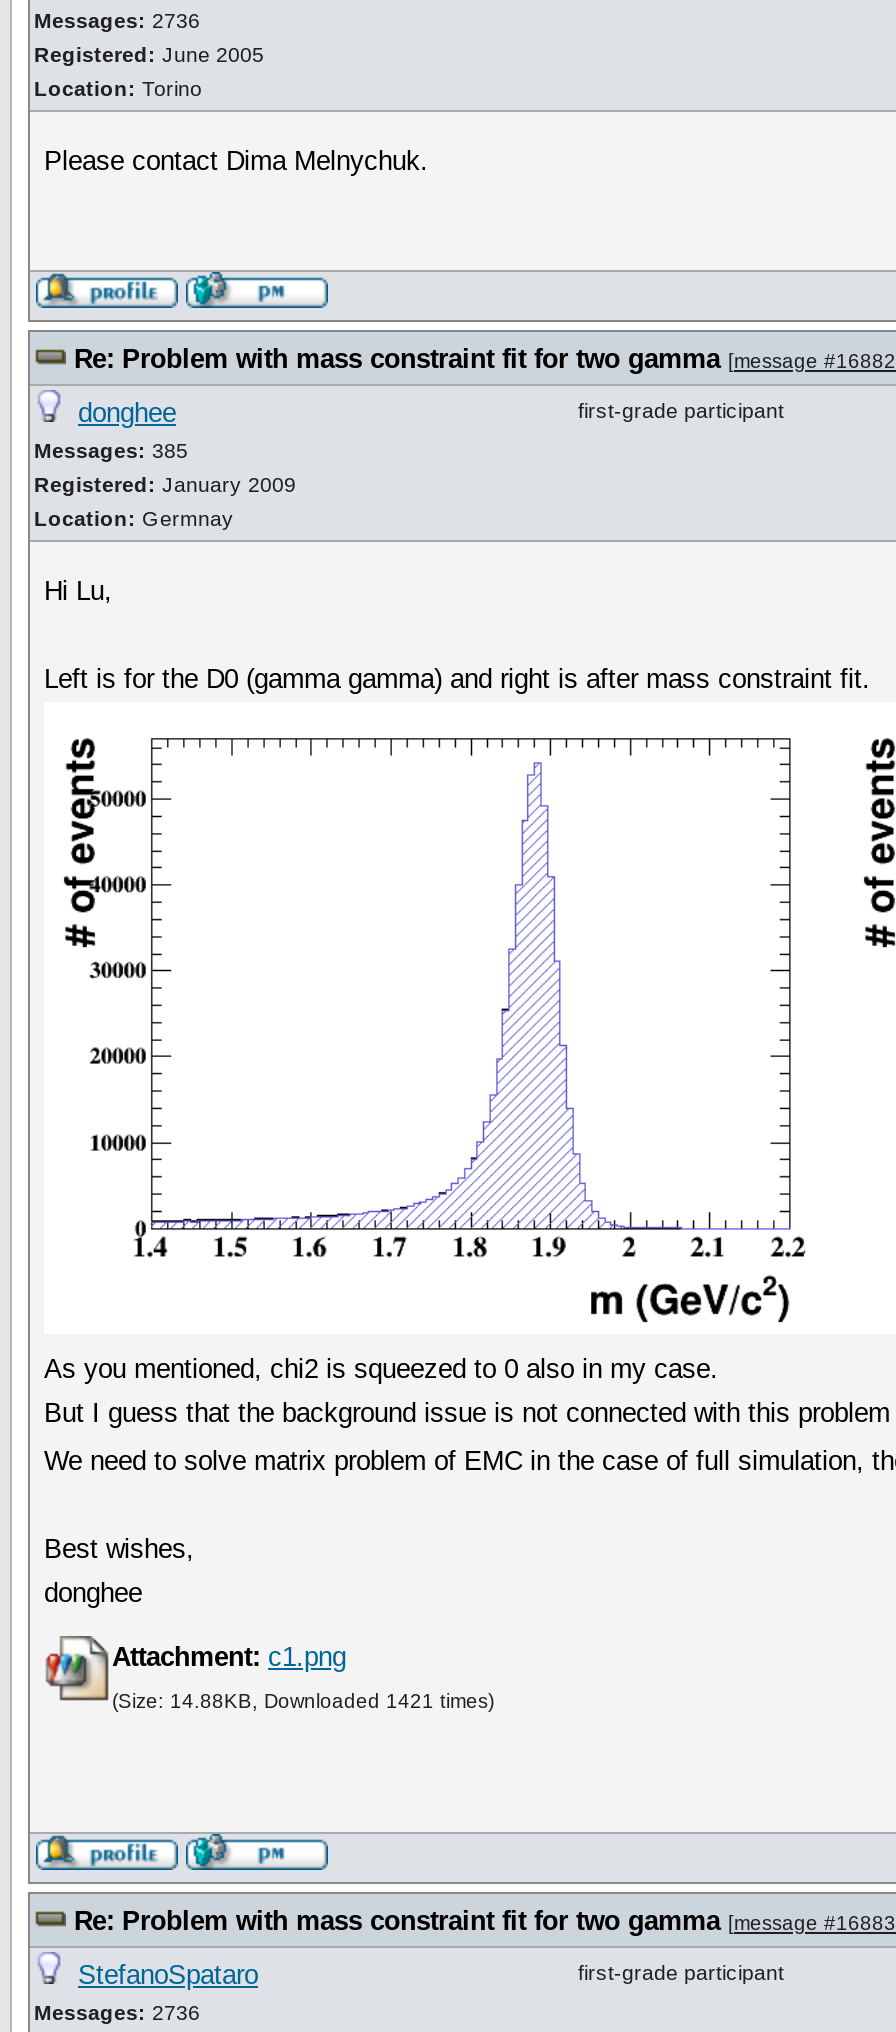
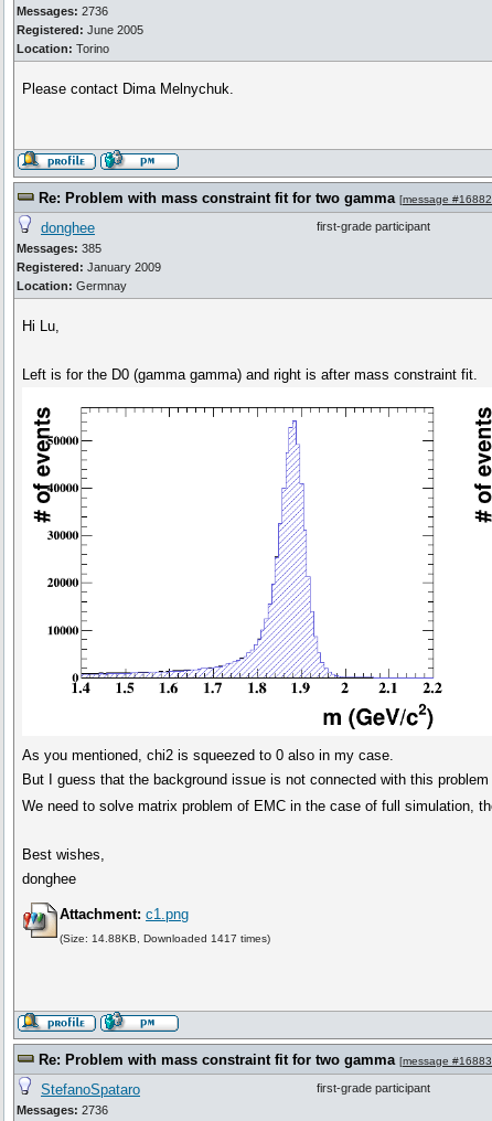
[112,1689,494,1711] (Size: 14.88KB, Downloaded 1421 times) -> [60,932,270,944] (Size: 14.88KB, Downloaded 1417 times)

